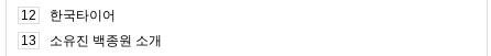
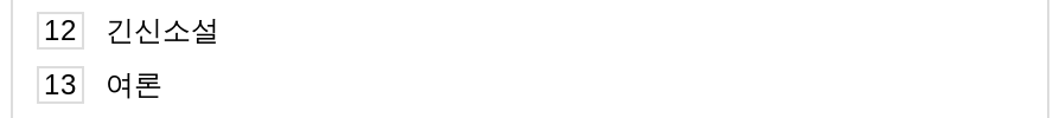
[50,8,116,23] 한국타이어 -> [106,14,219,47] 긴신소설
[50,33,162,48] 소유진 백종원 소개 -> [106,68,162,101] 여론

